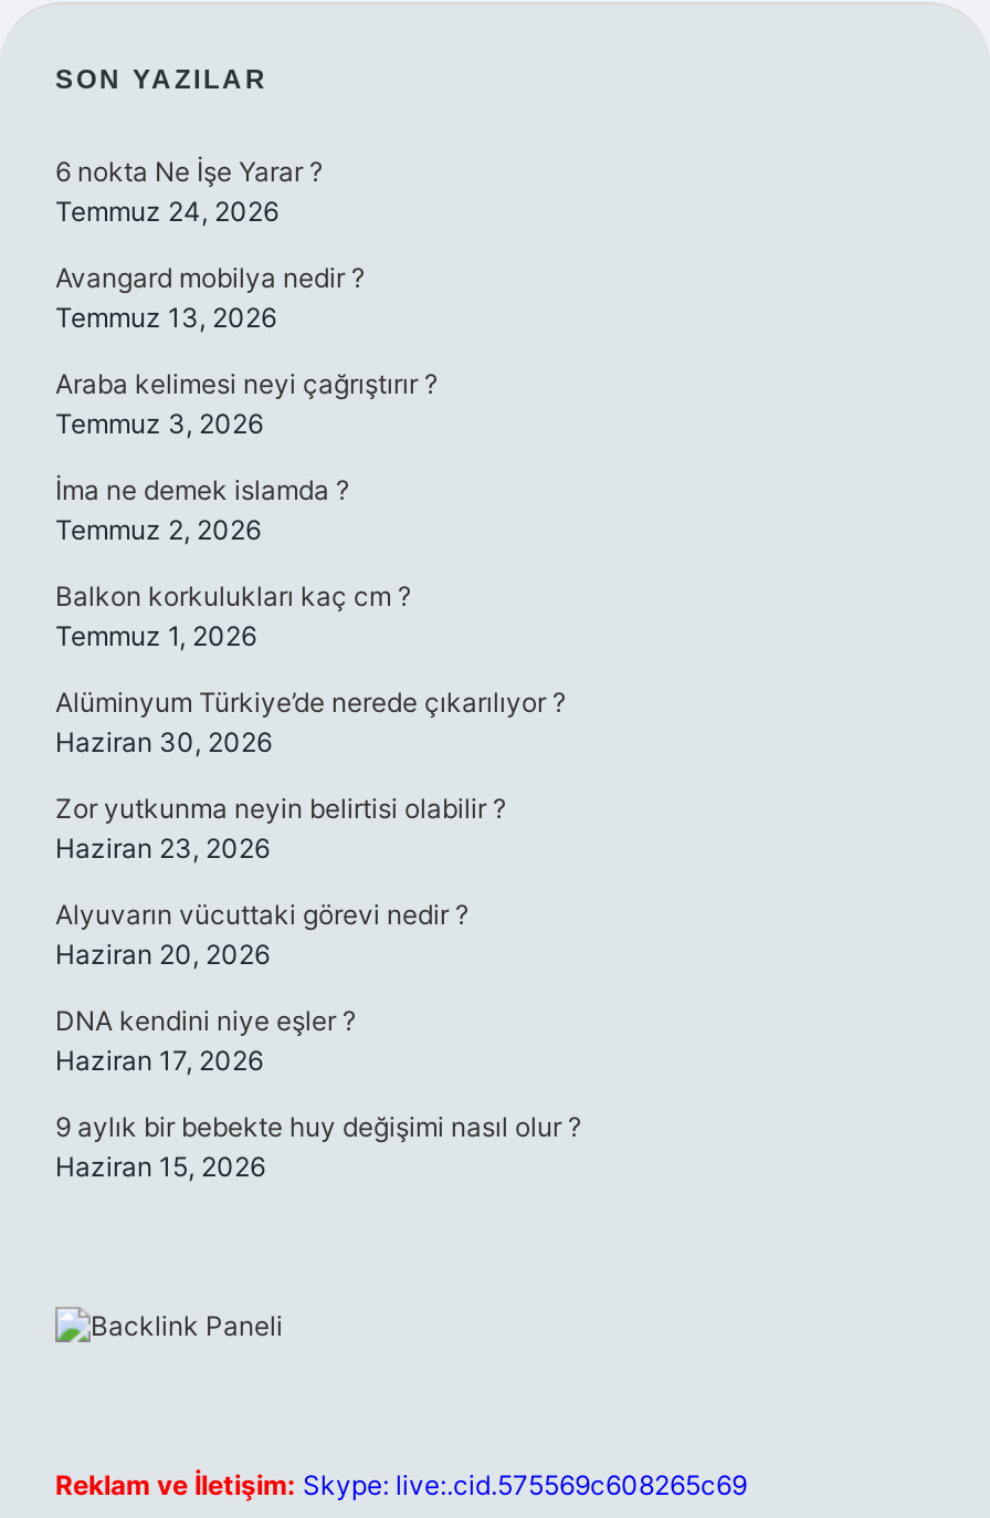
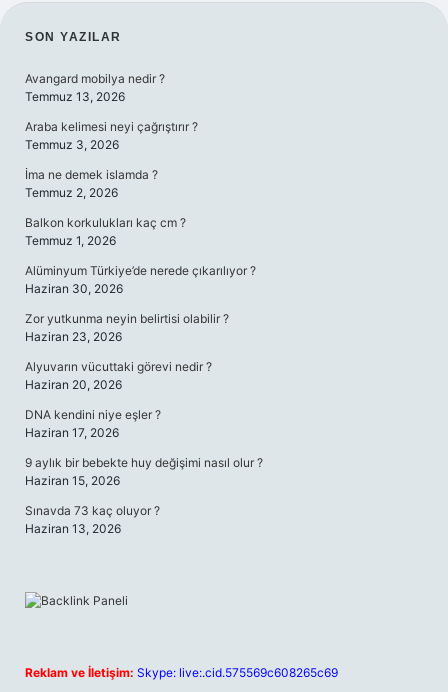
[55,155,323,228] 6 nokta Ne İşe Yarar ? | Temmuz 24, 2026 -> none
moved [55,261,581,1183] -> [25,71,263,488]: Avangard mobilya nedir ? | Temmuz 13, 2026 | Araba kelimesi neyi çağrıştırır ? | ... | 9 aylık bir bebekte huy değişimi nasıl olur ? | Haziran 15, 2026
none -> [25,503,160,536] Sınavda 73 kaç oluyor ? | Haziran 13, 2026

